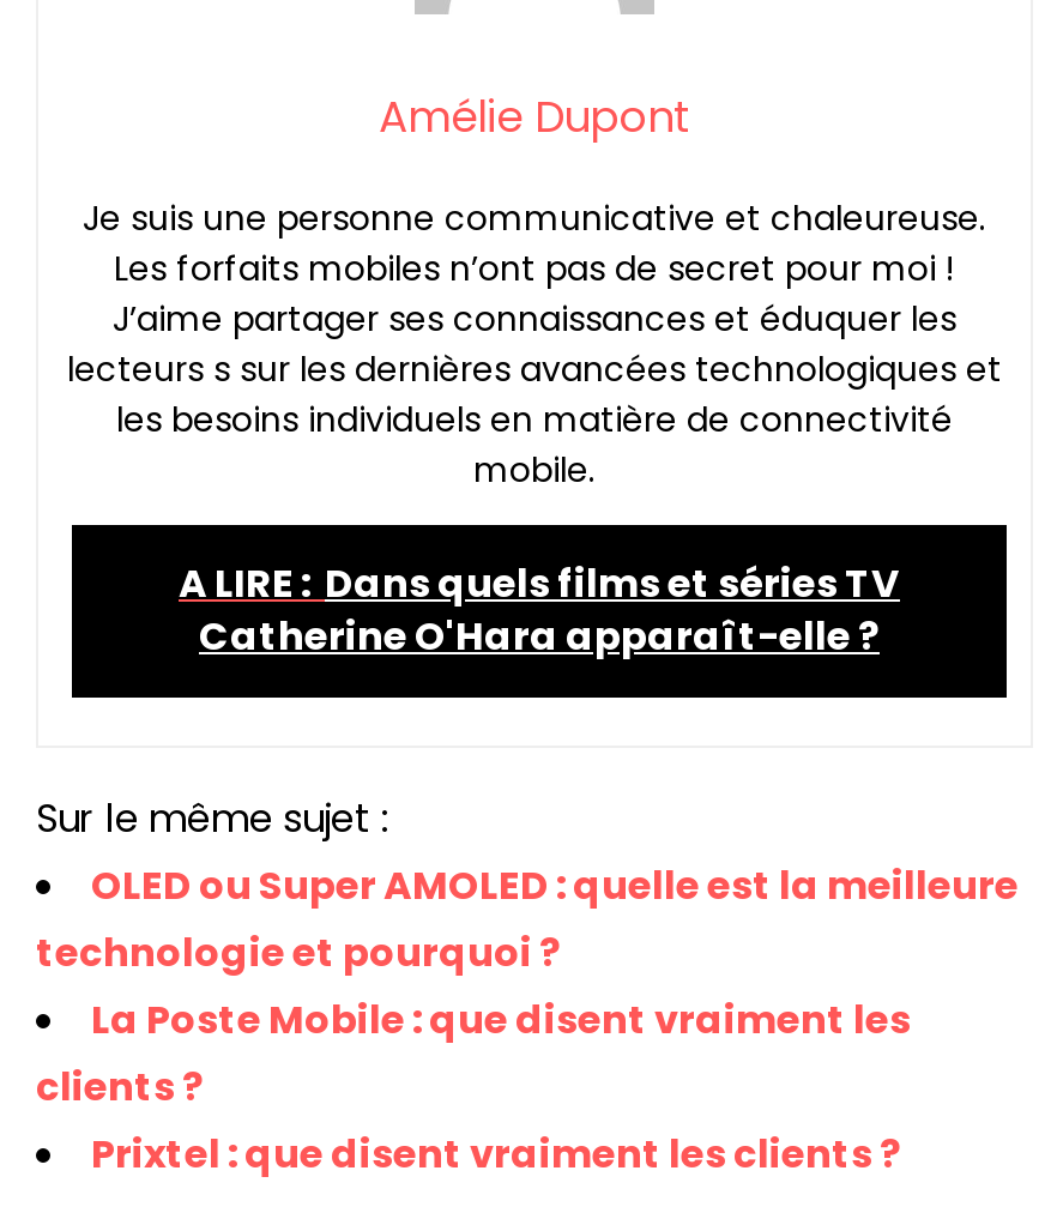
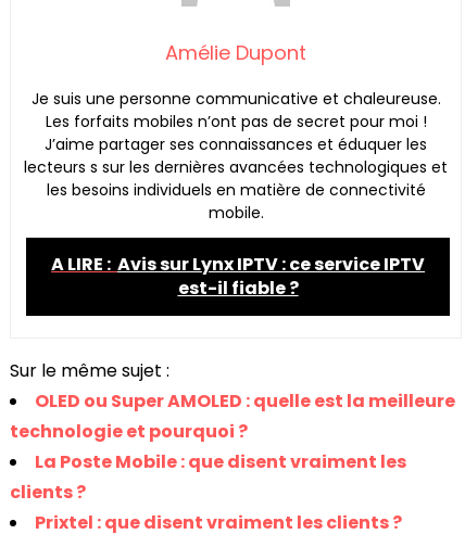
[179,556,900,664] A LIRE : Dans quels films et séries TV | Catherine O'Hara apparaît-elle ? -> [51,252,425,301] A LIRE : Avis sur Lynx IPTV : ce service IPTV | est-il fiable ?

